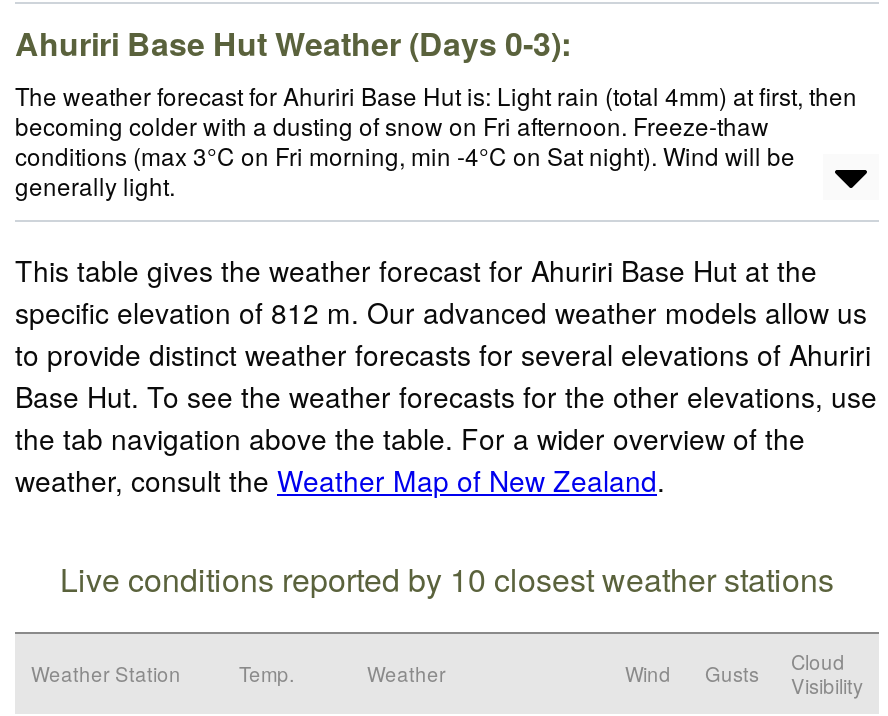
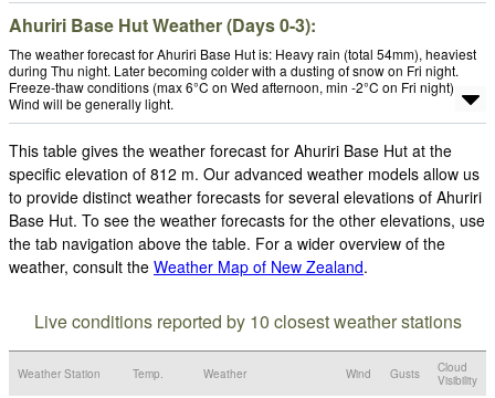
[15,78,857,202] The weather forecast for Ahuriri Base Hut is: Light rain (total 4mm) at first, then | becoming colder with a dusting of snow on Fri afternoon. Freeze-thaw | conditions (max 3°C on Fri morning, min -4°C on Sat night). Wind will be | generally light. -> [9,44,476,113] The weather forecast for Ahuriri Base Hut is: Heavy rain (total 54mm), heaviest | during Thu night. Later becoming colder with a dusting of snow on Fri night. | Freeze-thaw conditions (max 6°C on Wed afternoon, min -2°C on Fri night). | Wind will be generally light.

